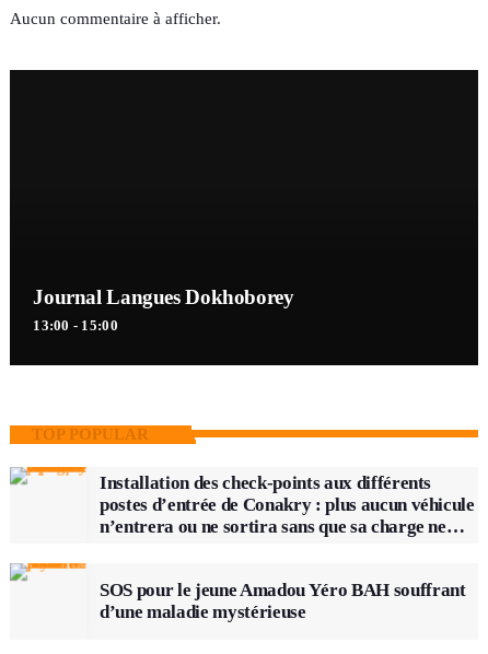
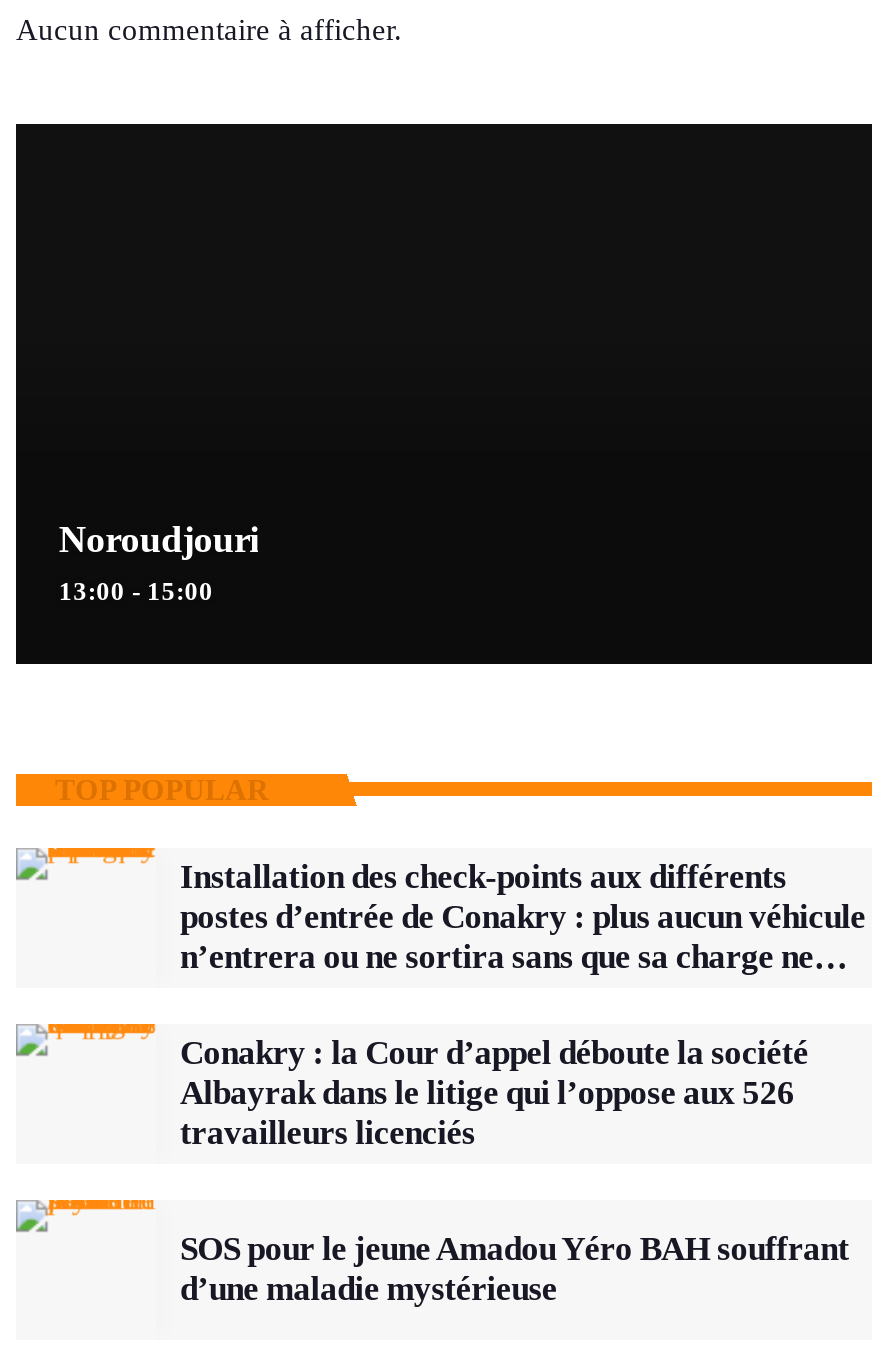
[33,285,294,308] Journal Langues Dokhoborey -> [59,518,258,560] Noroudjouri
none -> [180,1035,808,1153] Conakry : la Cour d’appel déboute la société | Albayrak dans le litige qui l’oppose aux 526 | travailleurs licenciés

